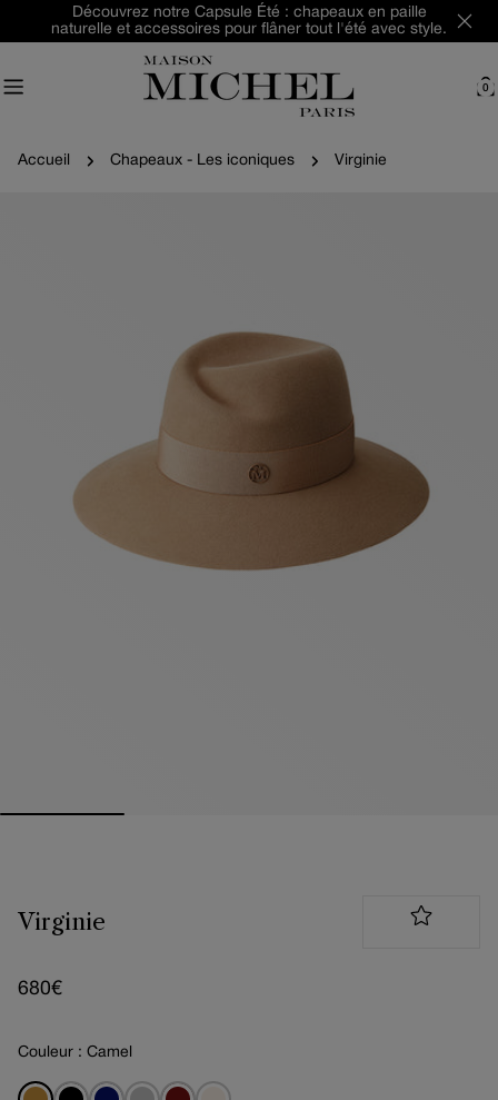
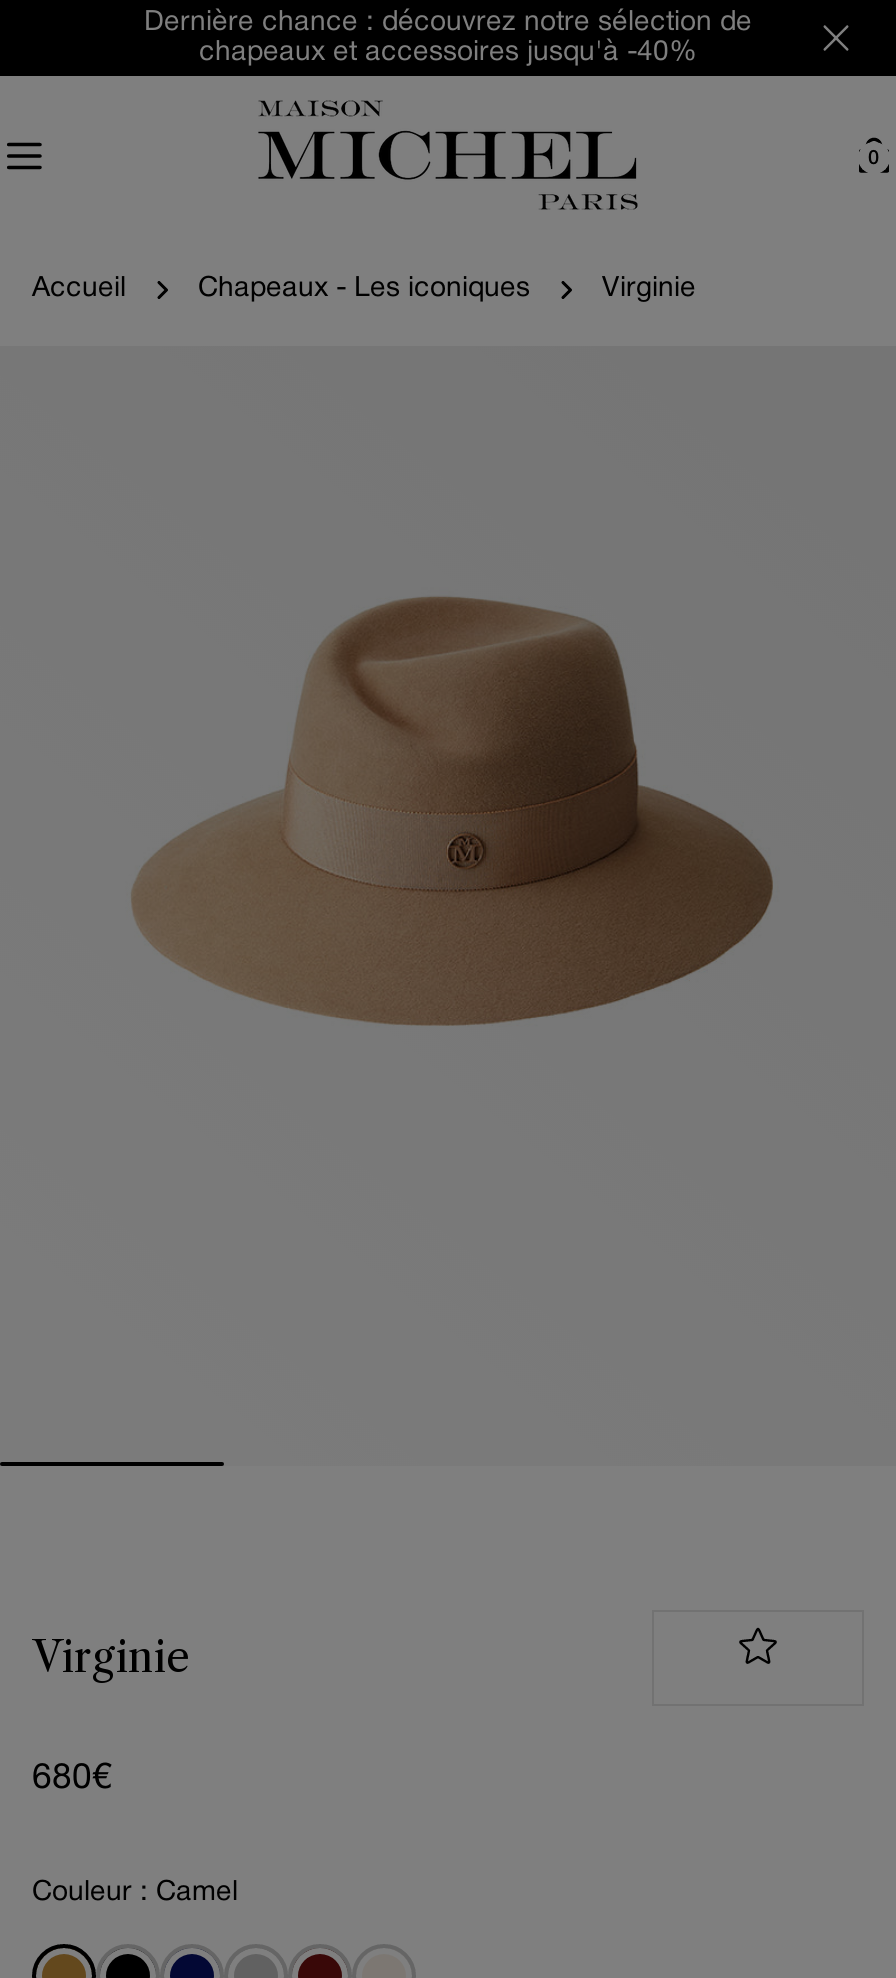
[51,6,447,37] Découvrez notre Capsule Été : chapeaux en paille | naturelle et accessoires pour flâner tout l'été avec style. -> [144,10,752,66] Dernière chance : découvrez notre sélection de | chapeaux et accessoires jusqu'à -40%

